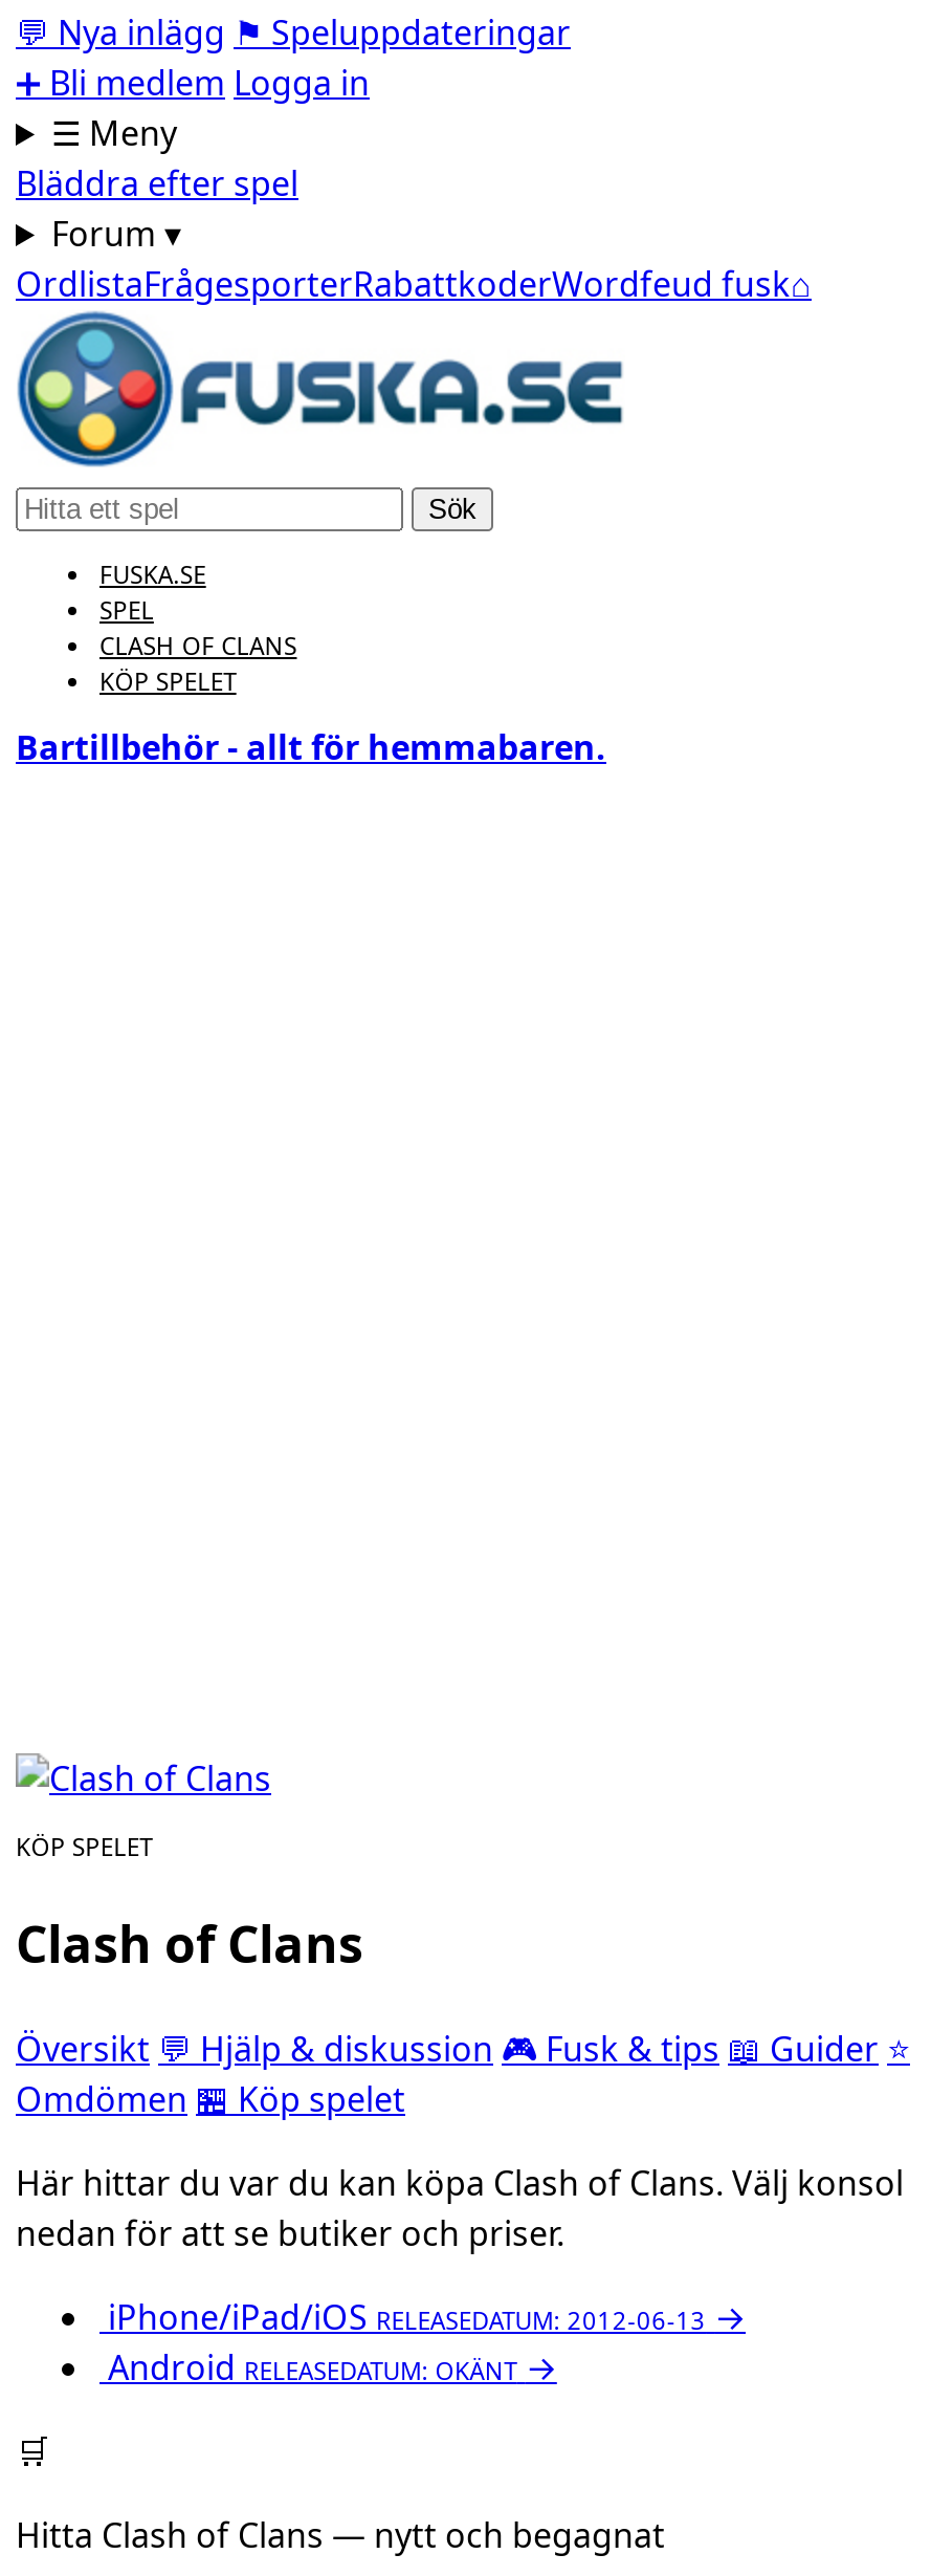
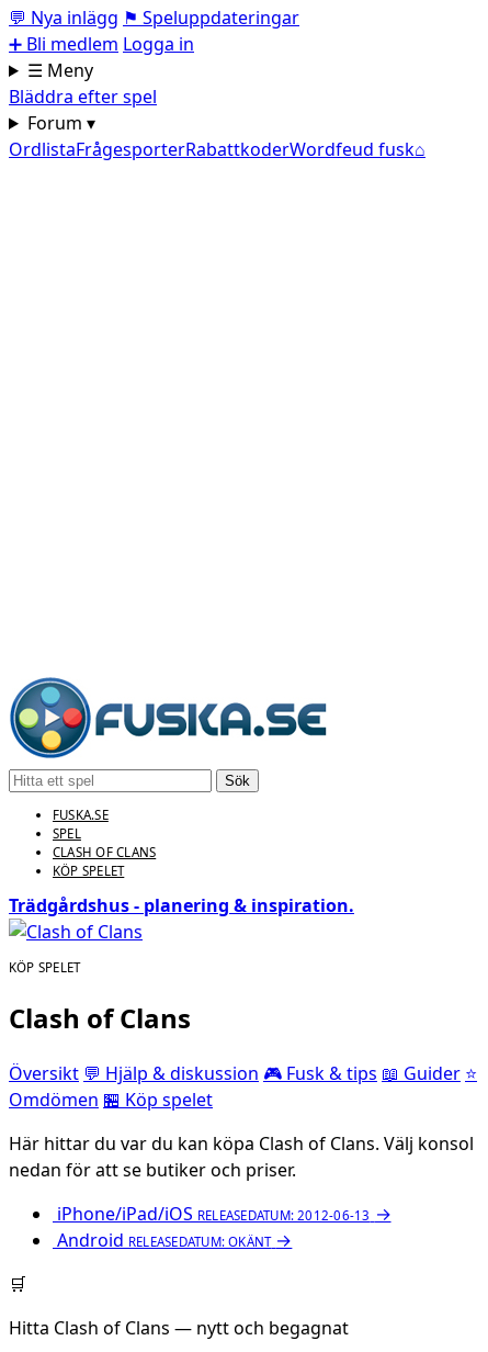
moved [14,315,623,696] -> [8,679,327,878]: [image] | Sök | FUSKA.SE | SPEL | CLASH OF CLANS | KÖP SPELET
[16,724,606,770] Bartillbehör - allt för hemmabaren. -> [9,893,354,917] Trädgårdshus - planering & inspiration.

